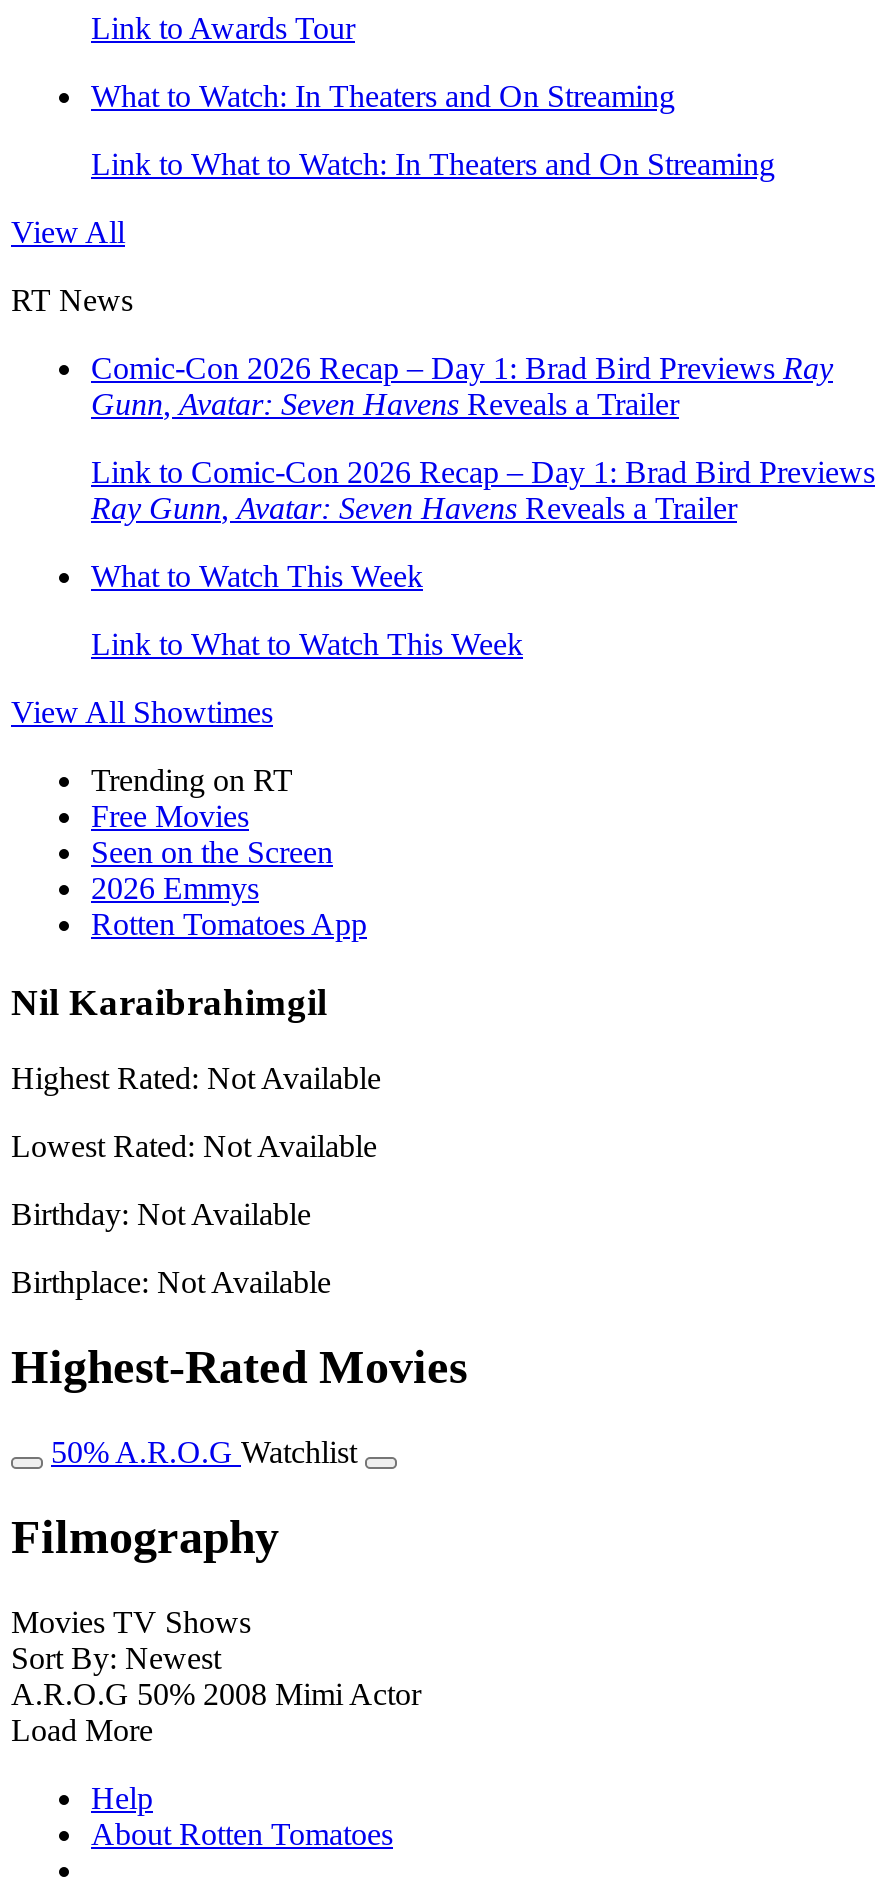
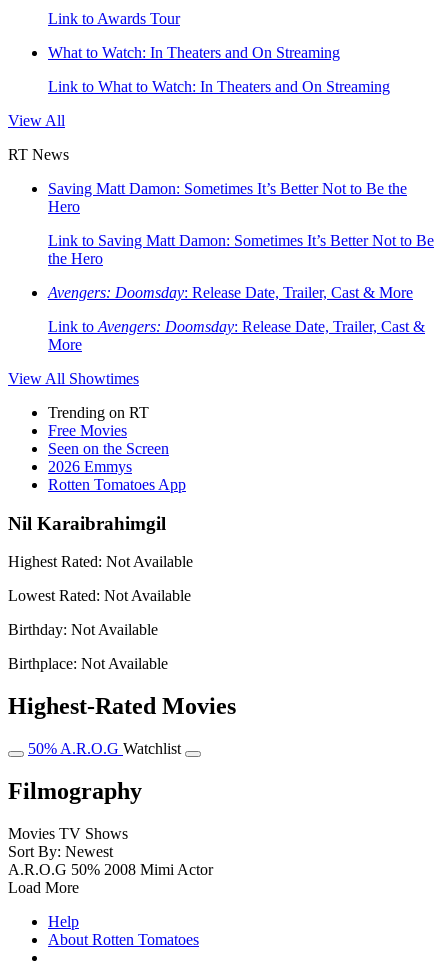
[91,351,833,421] Comic-Con 2026 Recap – Day 1: Brad Bird Previews Ray | Gunn, Avatar: Seven Havens Reveals a Trailer -> [48,180,407,215] Saving Matt Damon: Sometimes It’s Better Not to Be the | Hero
[91,455,875,525] Link to Comic-Con 2026 Recap – Day 1: Brad Bird Previews | Ray Gunn, Avatar: Seven Havens Reveals a Trailer -> [48,232,434,267] Link to Saving Matt Damon: Sometimes It’s Better Not to Be | the Hero
[91,559,423,593] What to Watch This Week -> [48,284,413,301] Avengers: Doomsday: Release Date, Trailer, Cast & More
[91,627,523,661] Link to What to Watch This Week -> [48,318,425,353] Link to Avengers: Doomsday: Release Date, Trailer, Cast & | More

